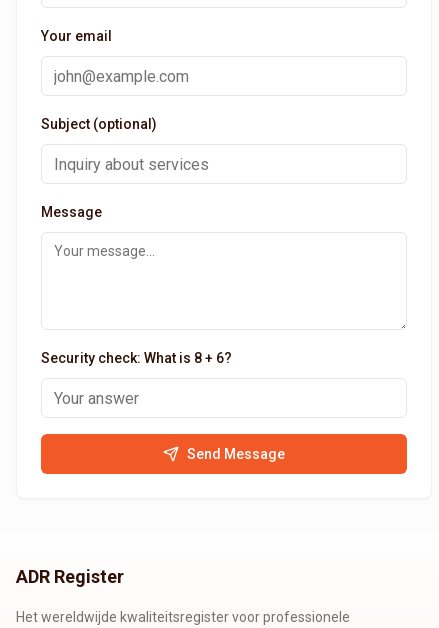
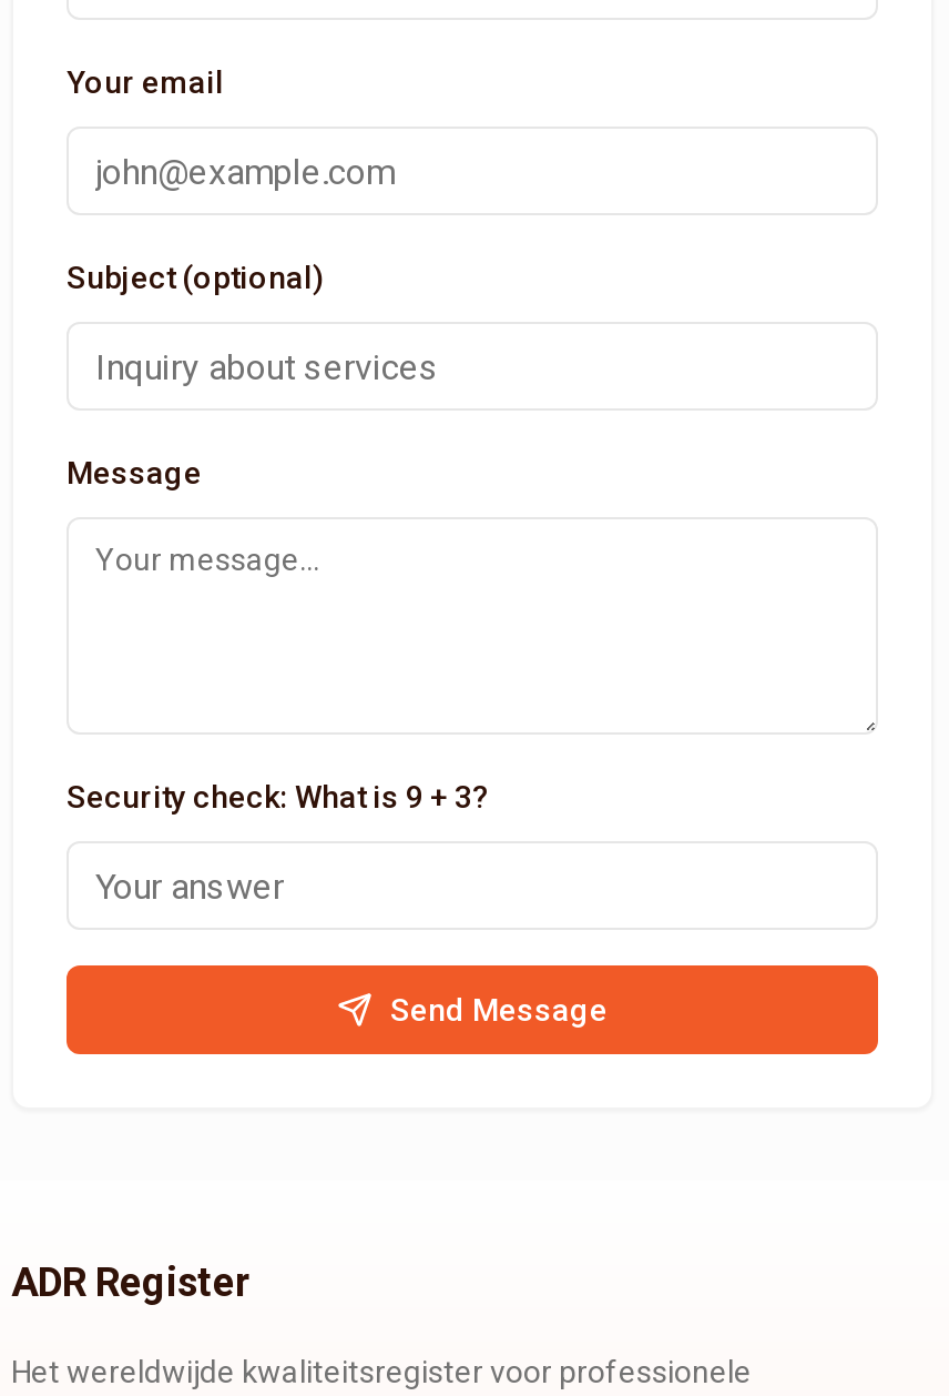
[41,350,232,366] Security check: What is 8 + 6? -> [67,779,490,815] Security check: What is 9 + 3?

